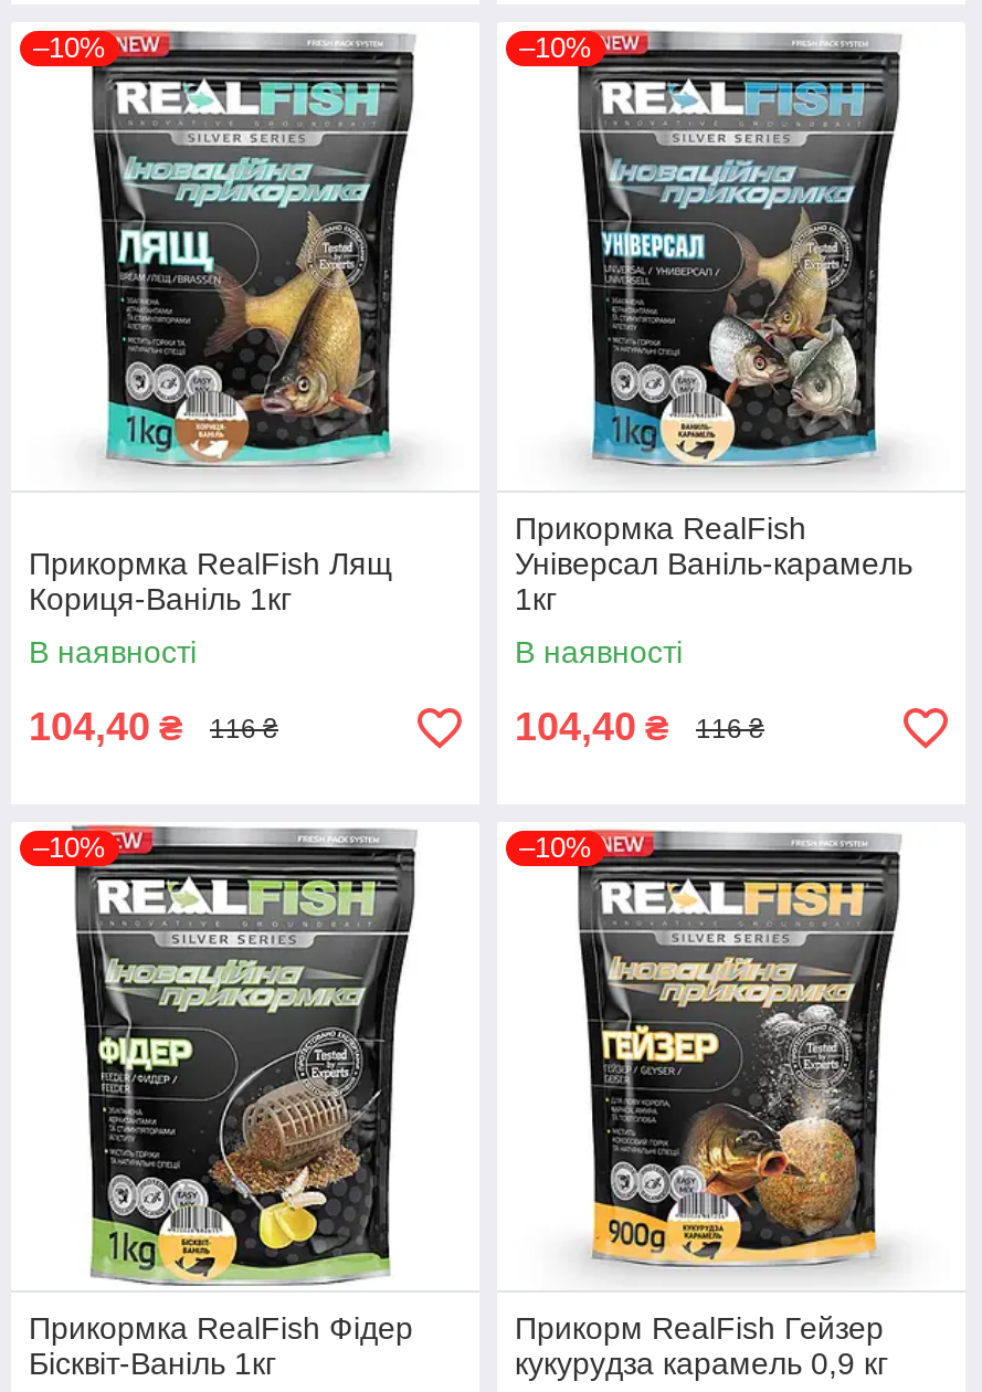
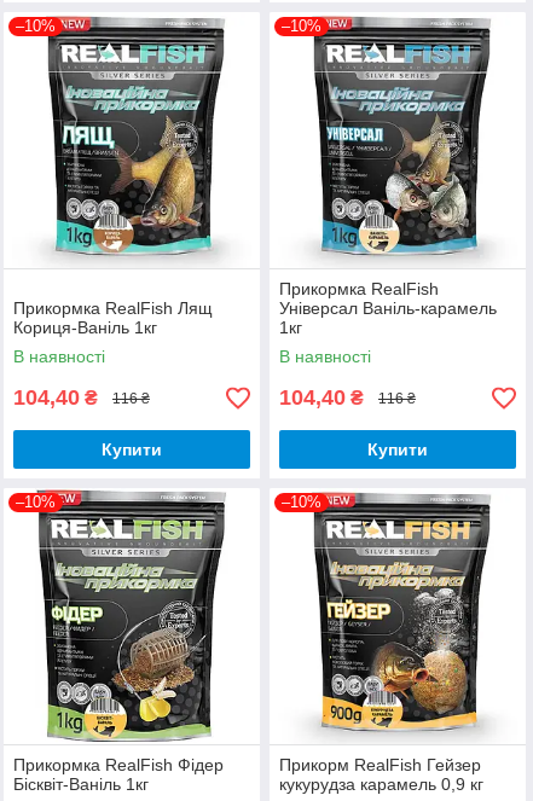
none -> [102,440,162,460] Купити
none -> [367,440,428,460] Купити

